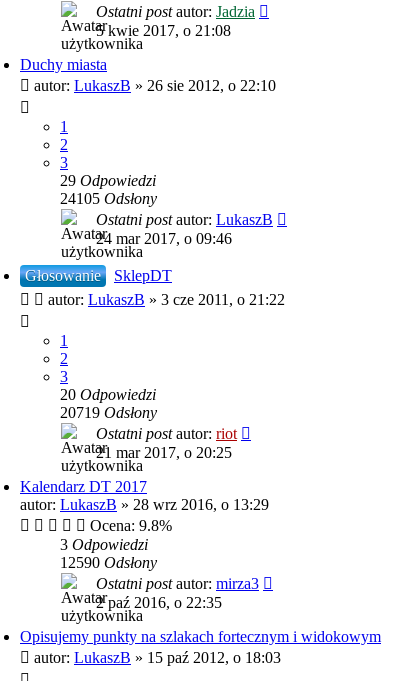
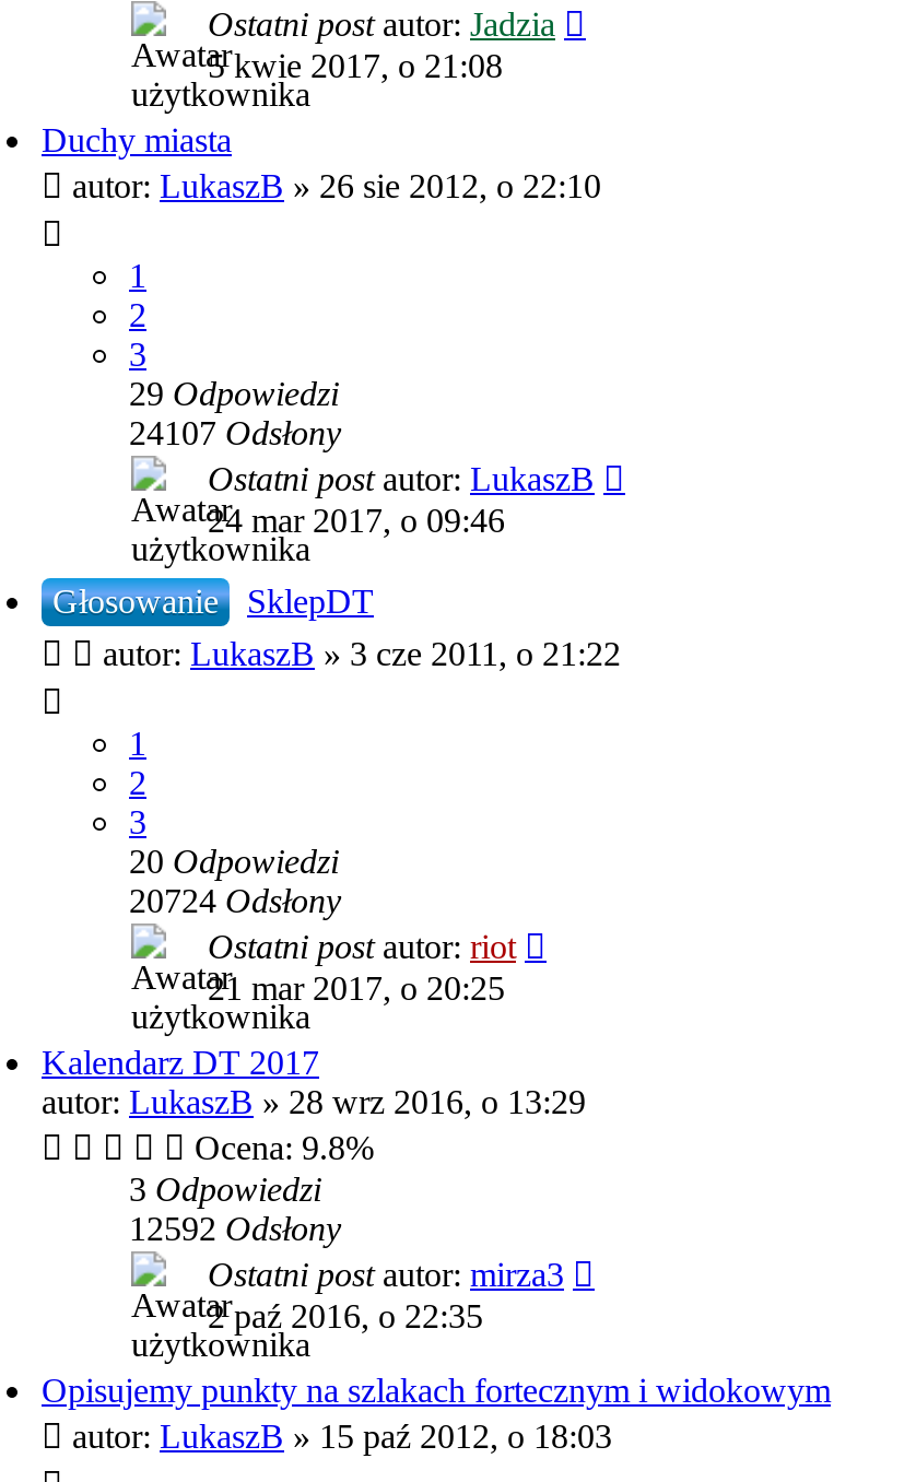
[60,190,157,207] 24105Odsłony -> [129,415,341,452] 24107Odsłony
[60,404,157,421] 20719Odsłony -> [129,883,341,920] 20724Odsłony
[60,554,157,571] 12590 Odsłony -> [129,1211,341,1248] 12592 Odsłony

